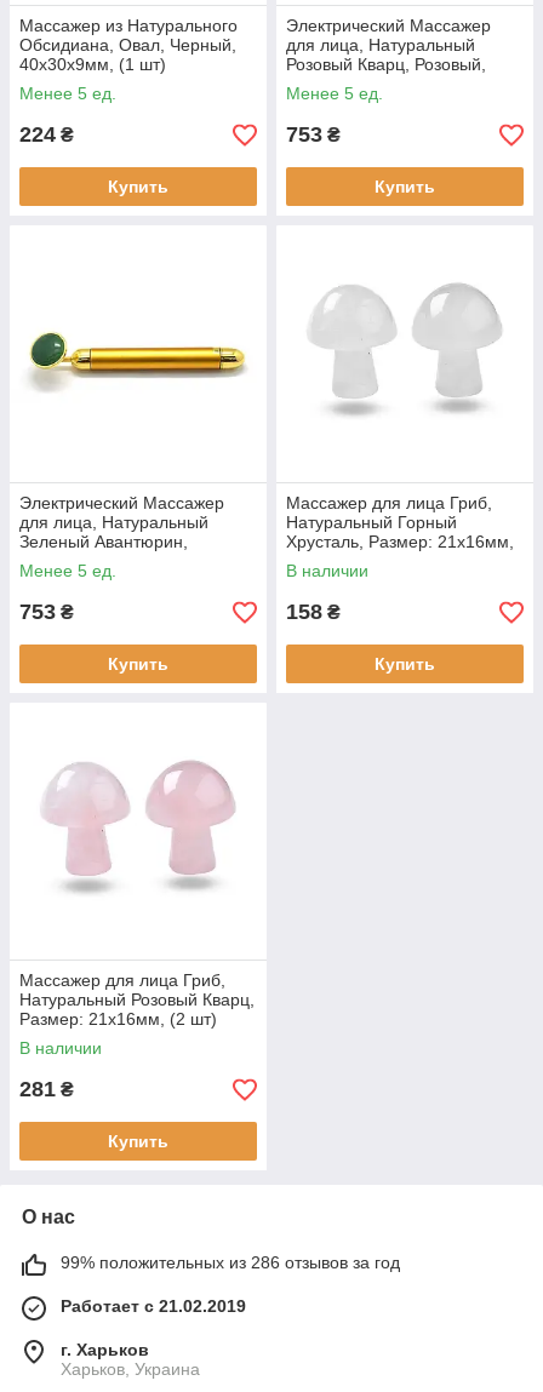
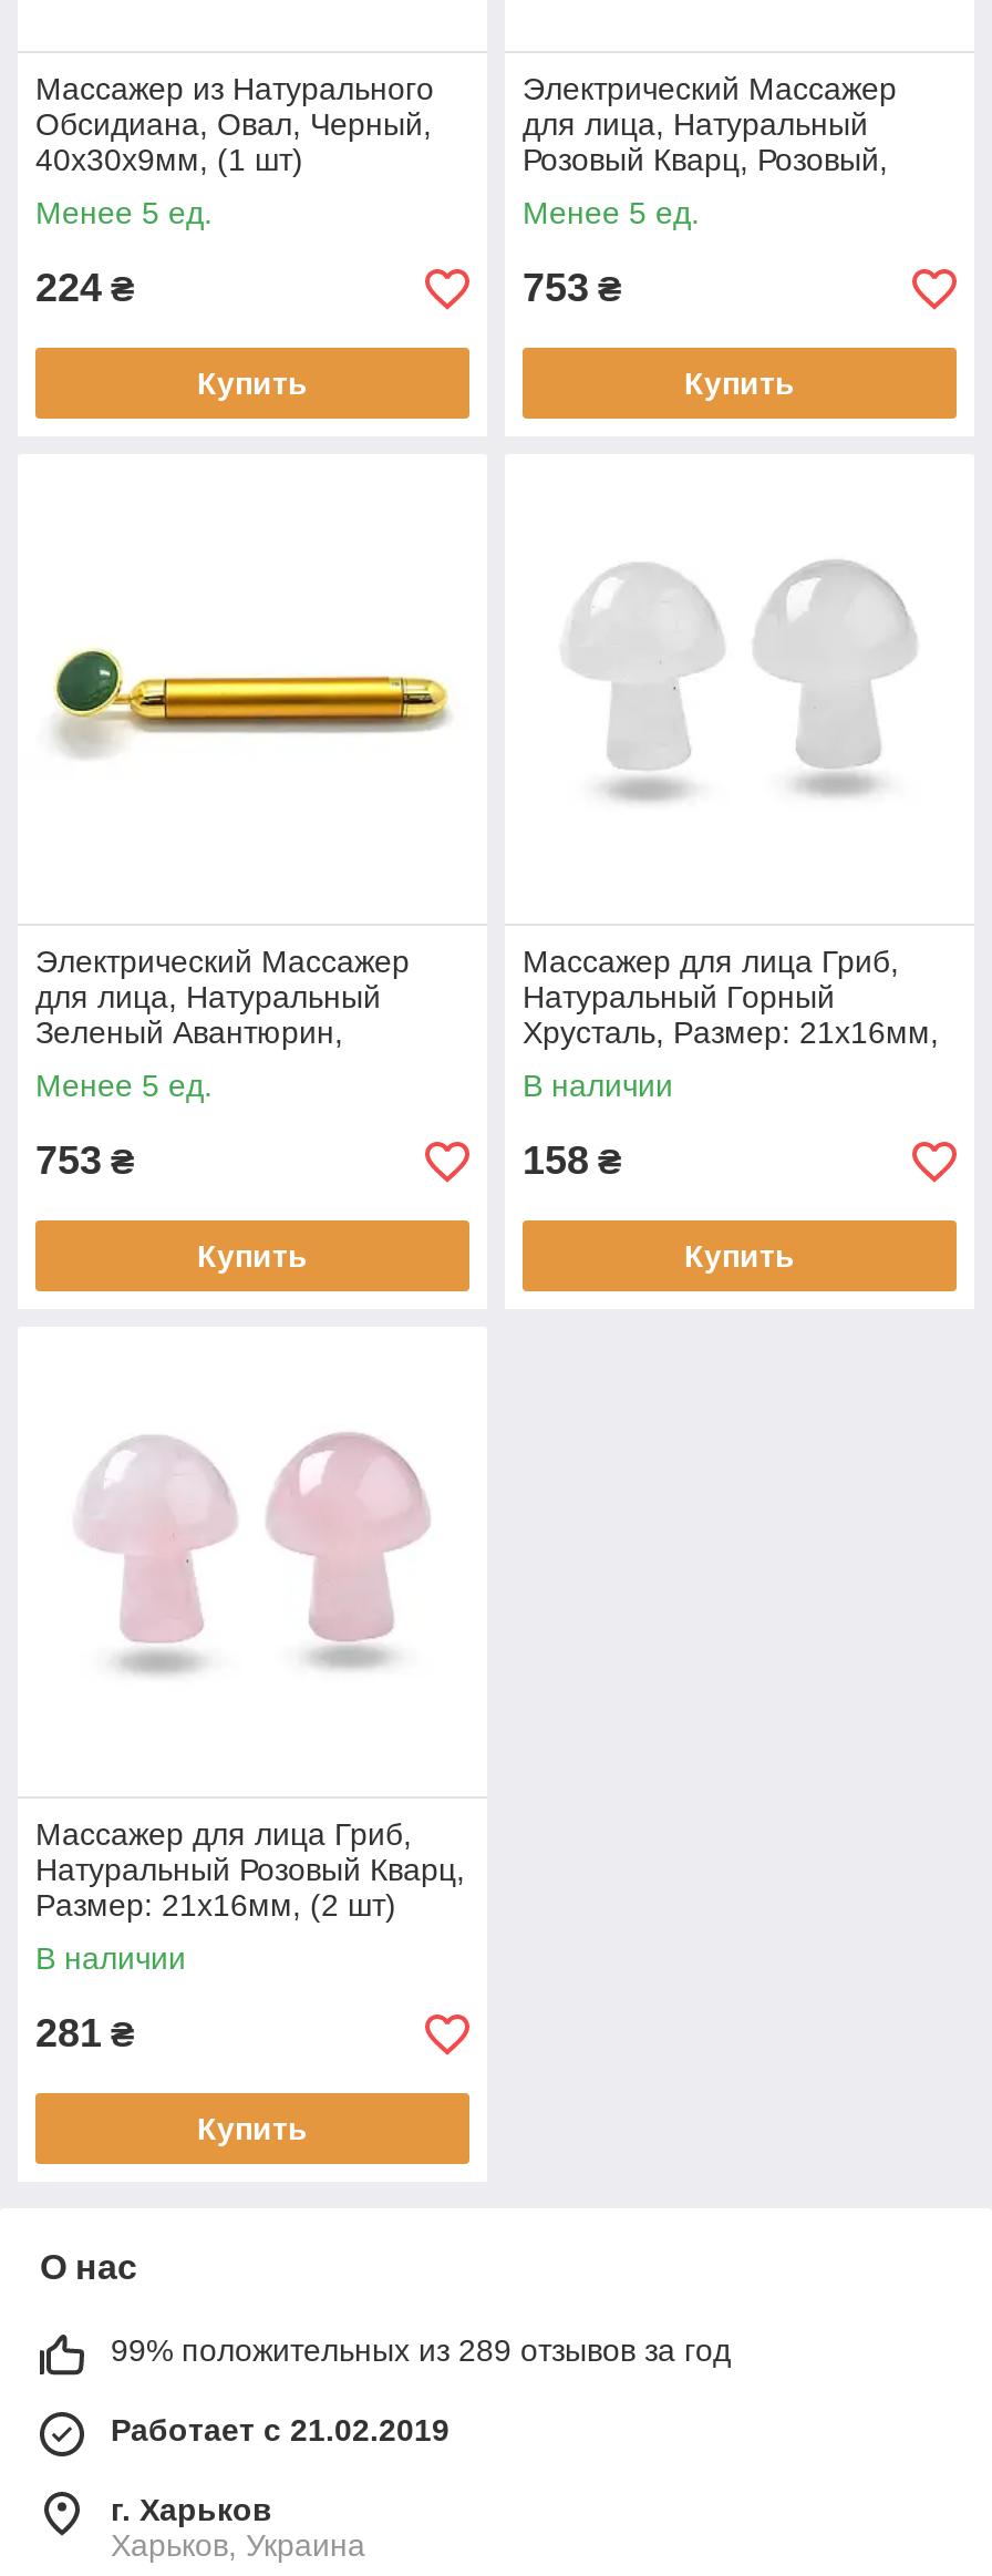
[61,1253,400,1272] 99% положительных из 286 отзывов за год -> [111,2332,731,2368] 99% положительных из 289 отзывов за год

